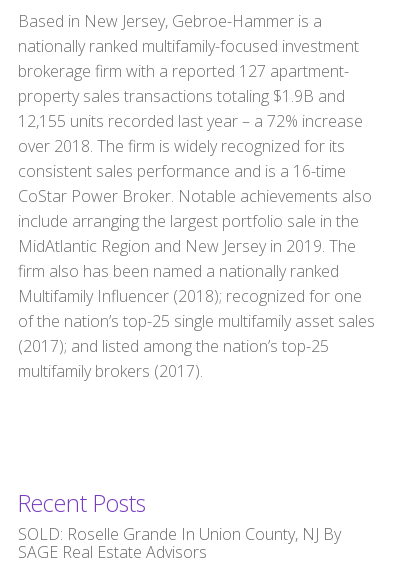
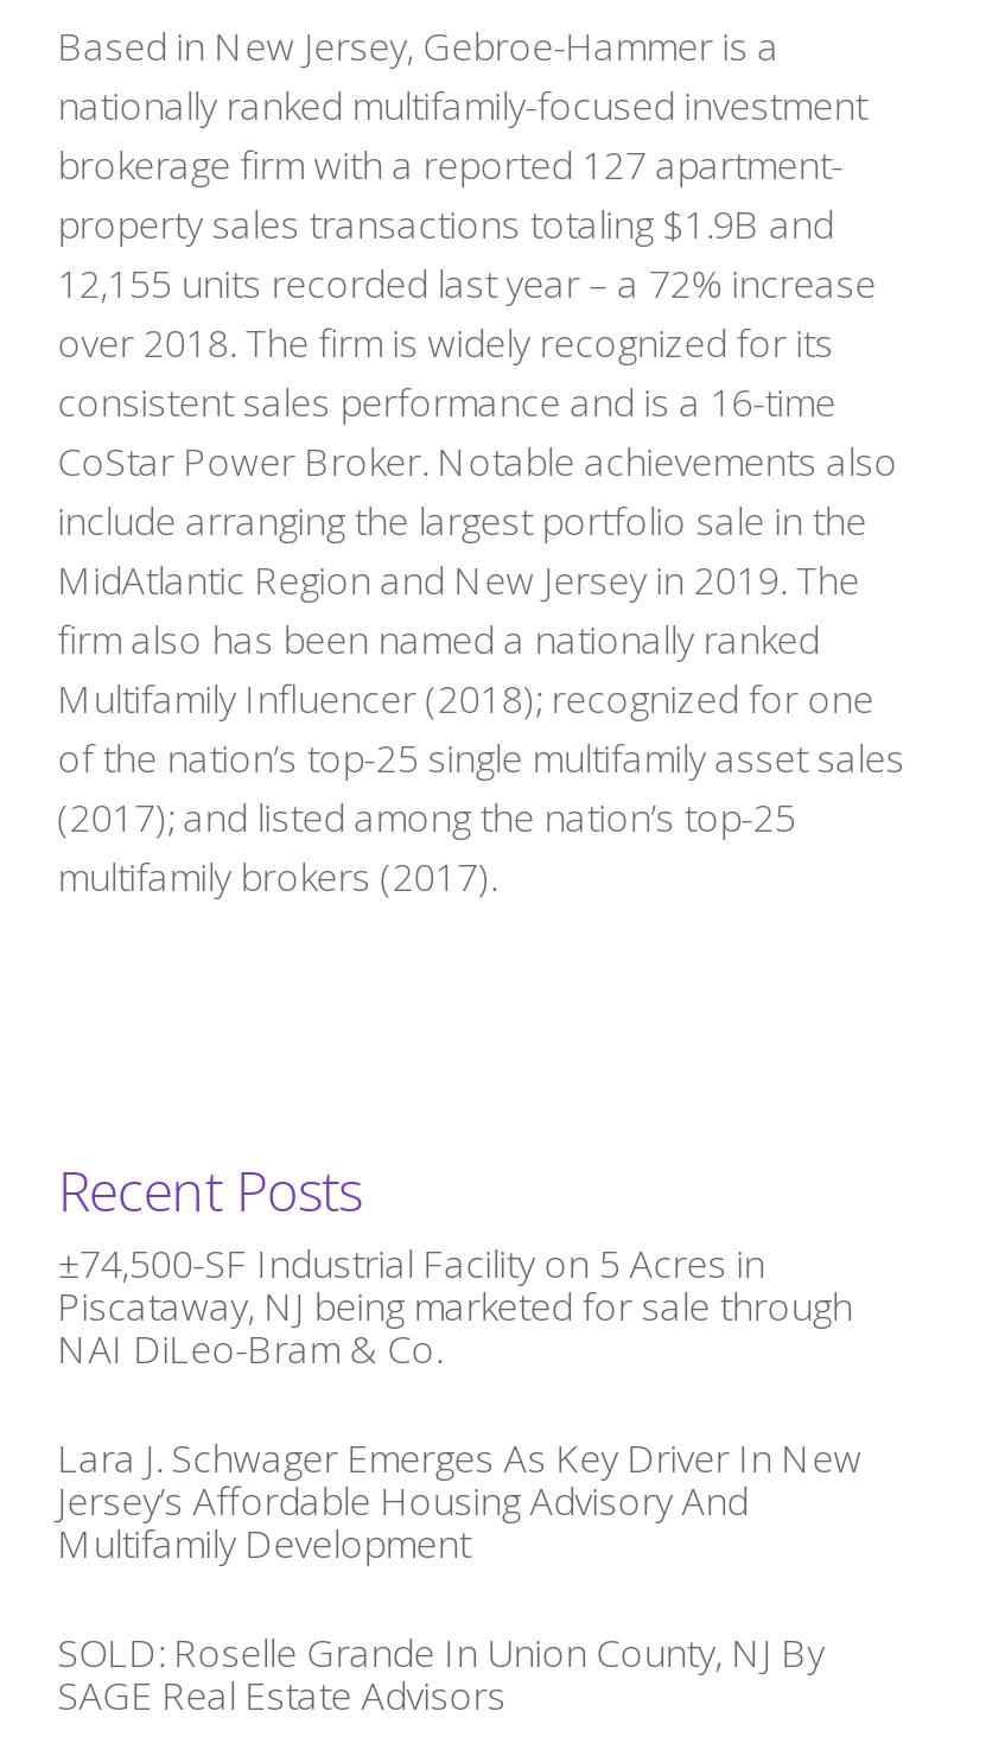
none -> [58,1237,862,1570] ±74,500-SF Industrial Facility on 5 Acres in | Piscataway, NJ being marketed for sale through | NAI DiLeo-Bram & Co. | Lara J. Schwager Emerges As Key Driver In New | Jersey’s Affordable Housing Advisory And | Multifamily Development

